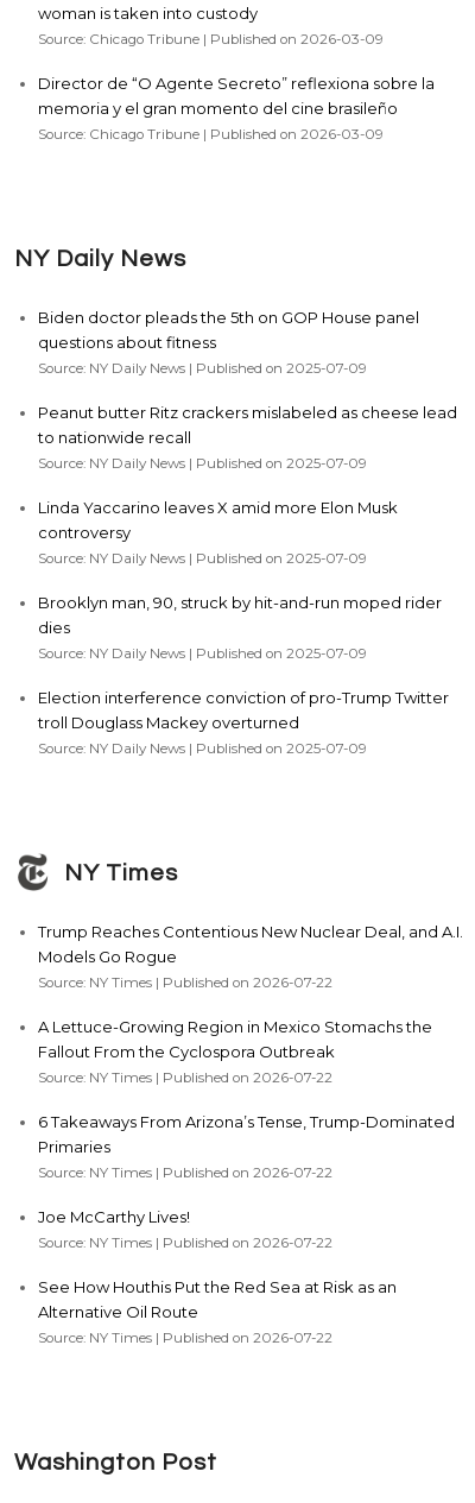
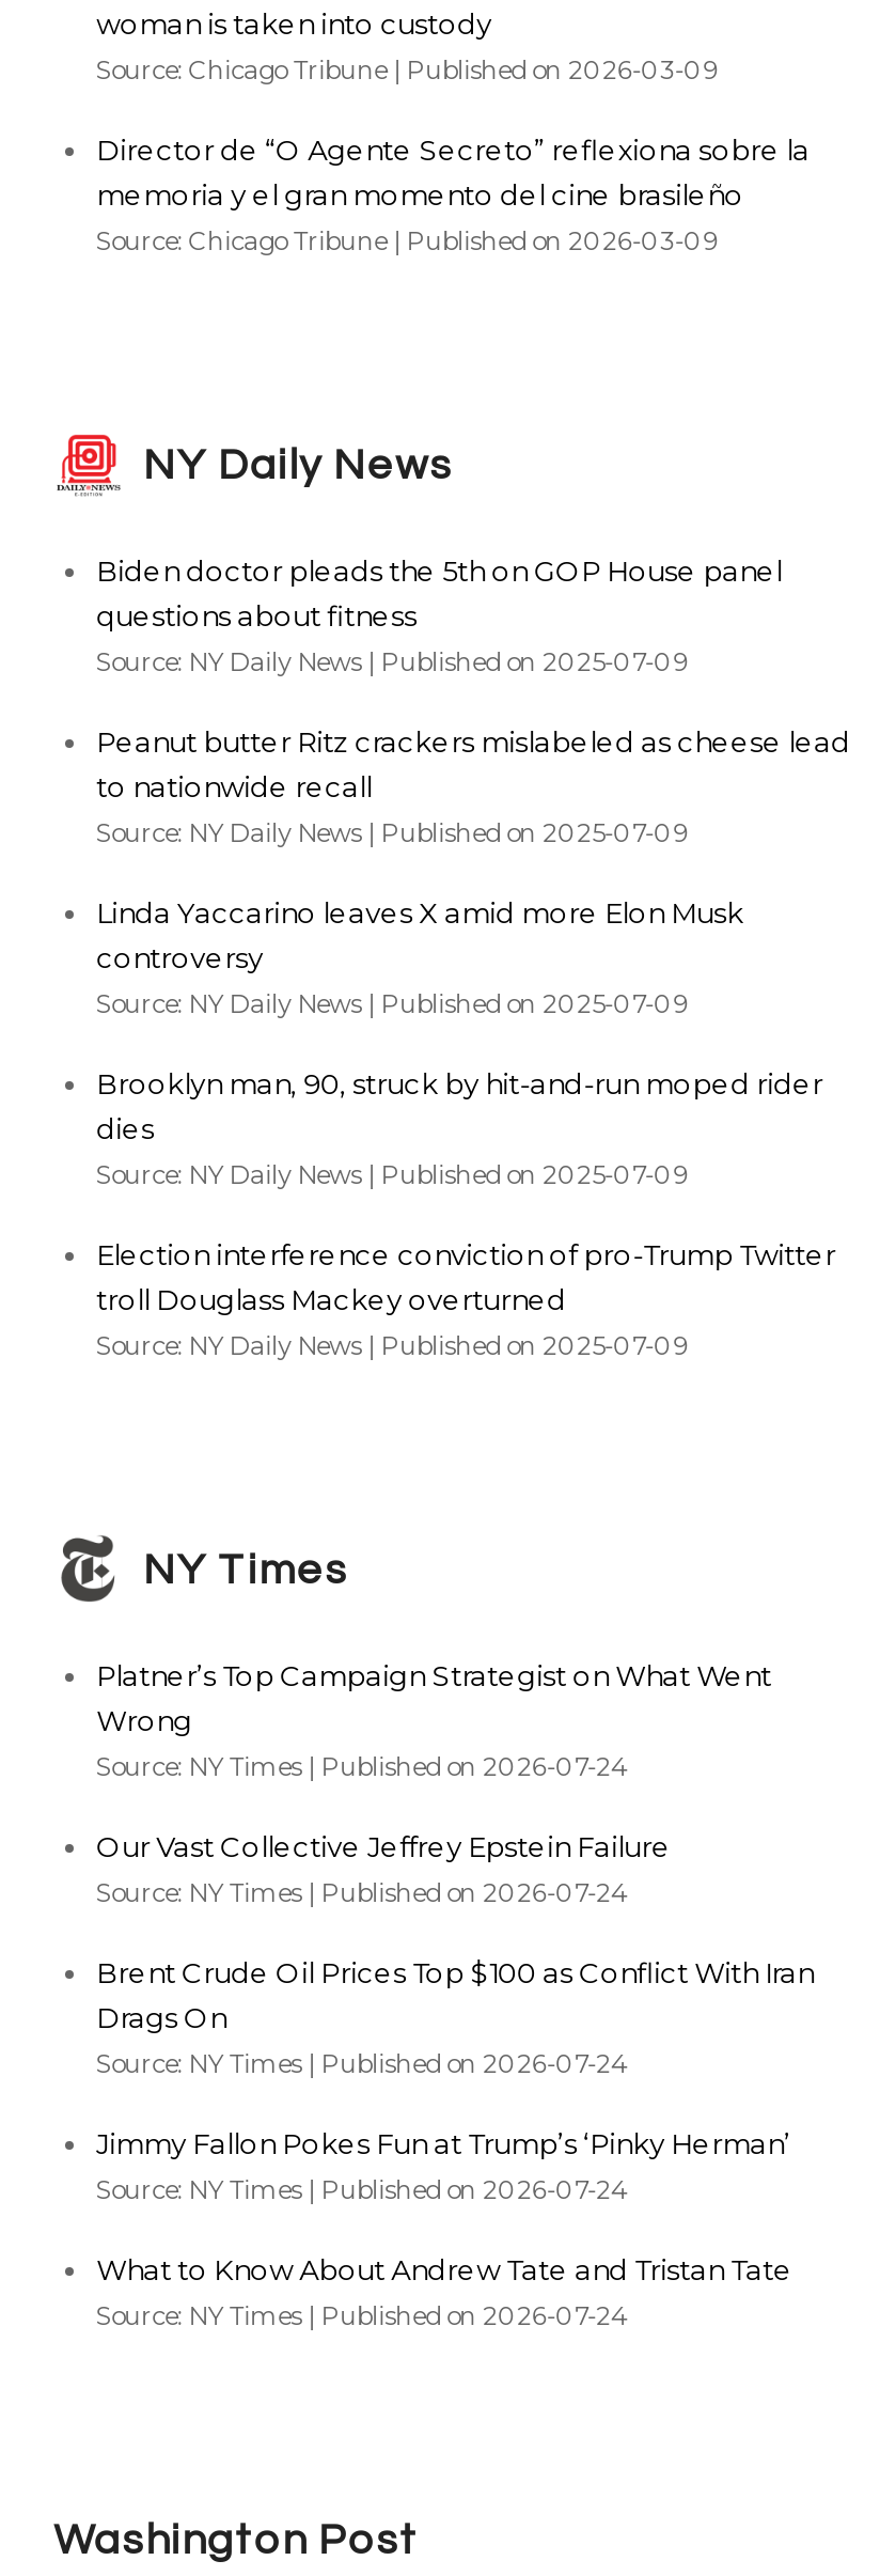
[38,922,463,991] Trump Reaches Contentious New Nuclear Deal, and A.I. | Models Go Rogue | Source: NY Times Published on 2026-07-22 -> [96,1658,771,1782] Platner’s Top Campaign Strategist on What Went | Wrong | Source: NY Times Published on 2026-07-24
[38,1017,432,1086] A Lettuce-Growing Region in Mexico Stomachs the | Fallout From the Cyclospora Outbreak | Source: NY Times Published on 2026-07-22 -> [96,1829,671,1908] Our Vast Collective Jeffrey Epstein Failure | Source: NY Times Published on 2026-07-24
[38,1112,454,1181] 6 Takeaways From Arizona’s Tense, Trump-Dominated | Primaries | Source: NY Times Published on 2026-07-22 -> [96,1955,814,2079] Brent Crude Oil Prices Top $100 as Conflict With Iran | Drags On | Source: NY Times Published on 2026-07-24
[38,1207,332,1251] Joe McCarthy Lives! | Source: NY Times Published on 2026-07-22 -> [96,2126,790,2205] Jimmy Fallon Pokes Fun at Trump’s ‘Pinky Herman’ | Source: NY Times Published on 2026-07-24
[38,1277,396,1346] See How Houthis Put the Red Sea at Risk as an | Alternative Oil Route | Source: NY Times Published on 2026-07-22 -> [96,2252,793,2331] What to Know About Andrew Tate and Tristan Tate | Source: NY Times Published on 2026-07-24

